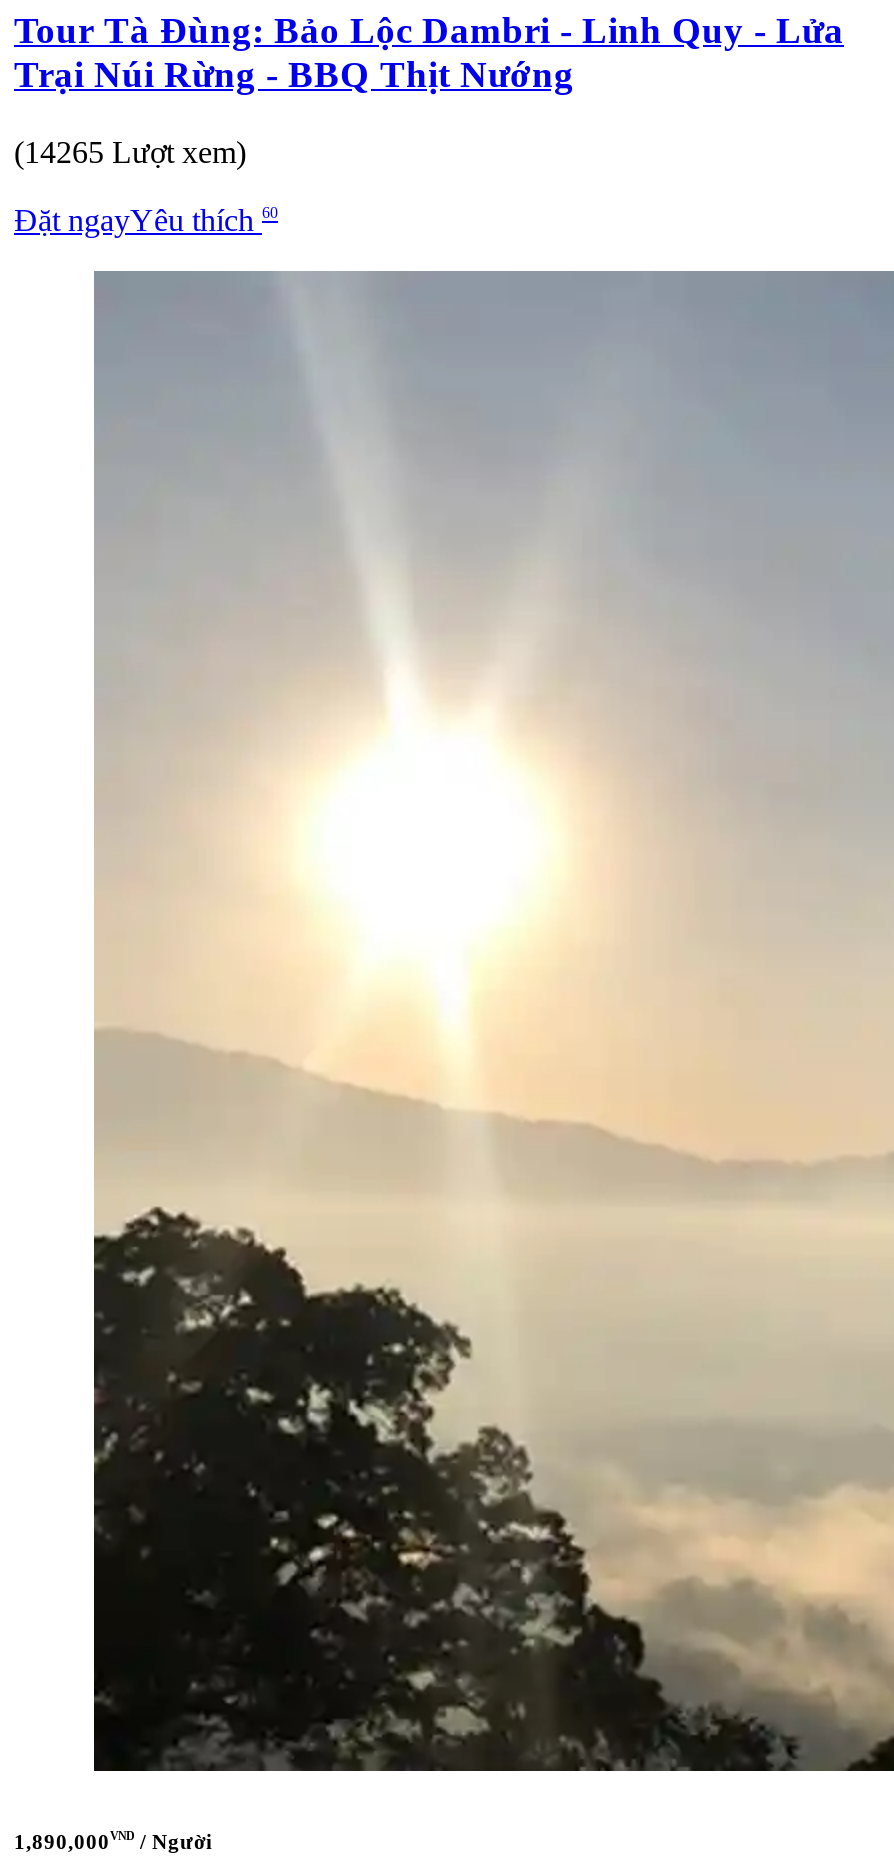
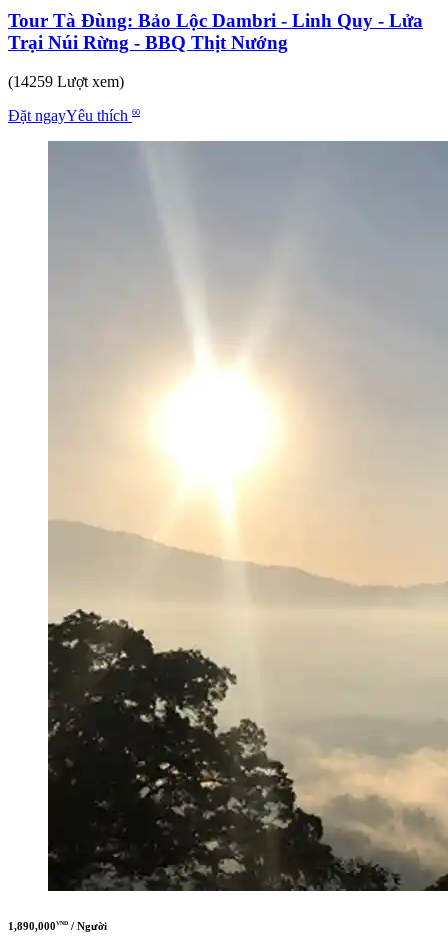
[14,135,246,169] (14265 Lượt xem) -> [8,73,124,90] (14259 Lượt xem)

